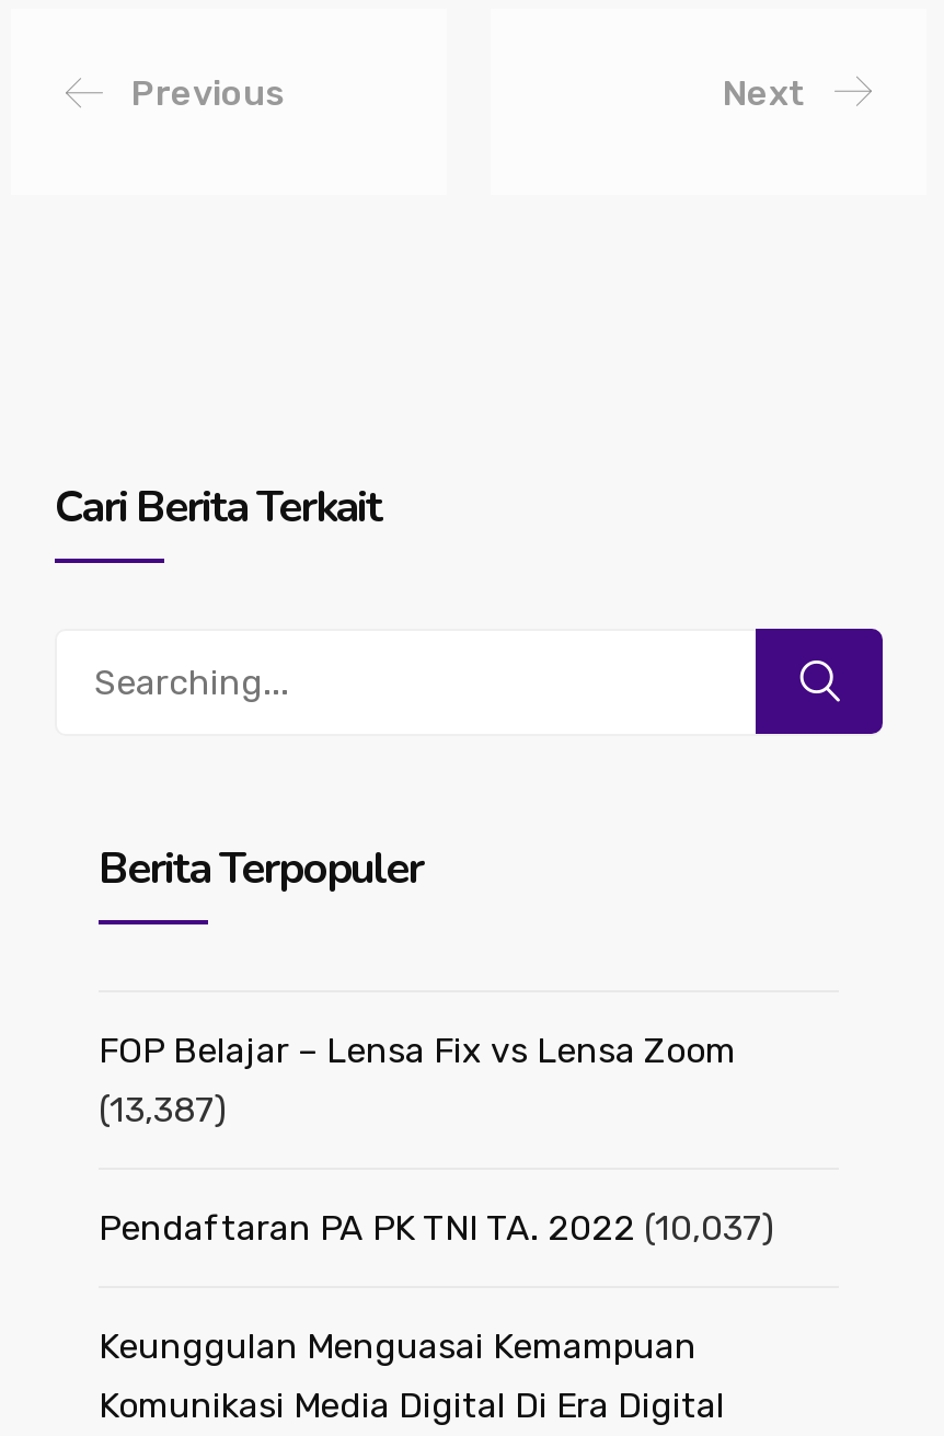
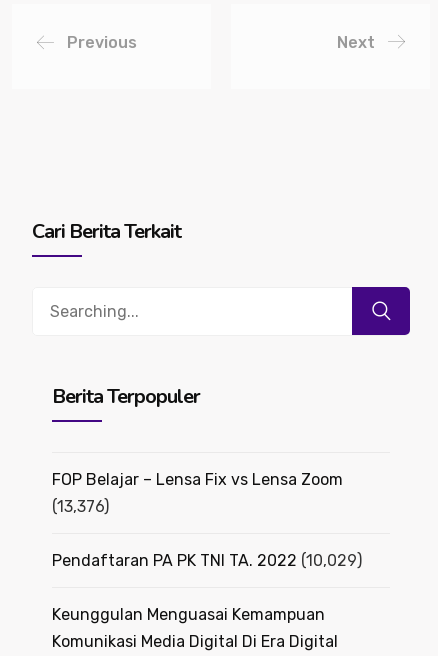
[99,1089,226,1131] (13,387) -> [52,497,109,516] (13,376)
[99,1208,773,1249] Pendaftaran PA PK TNI TA. 2022 (10,037) -> [52,551,362,570] Pendaftaran PA PK TNI TA. 2022 (10,029)

